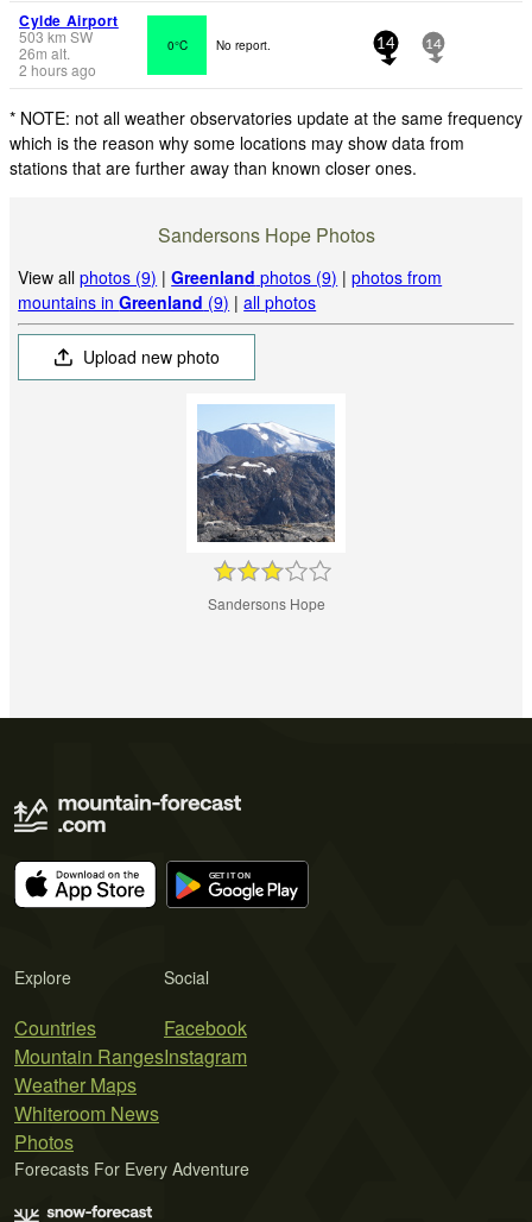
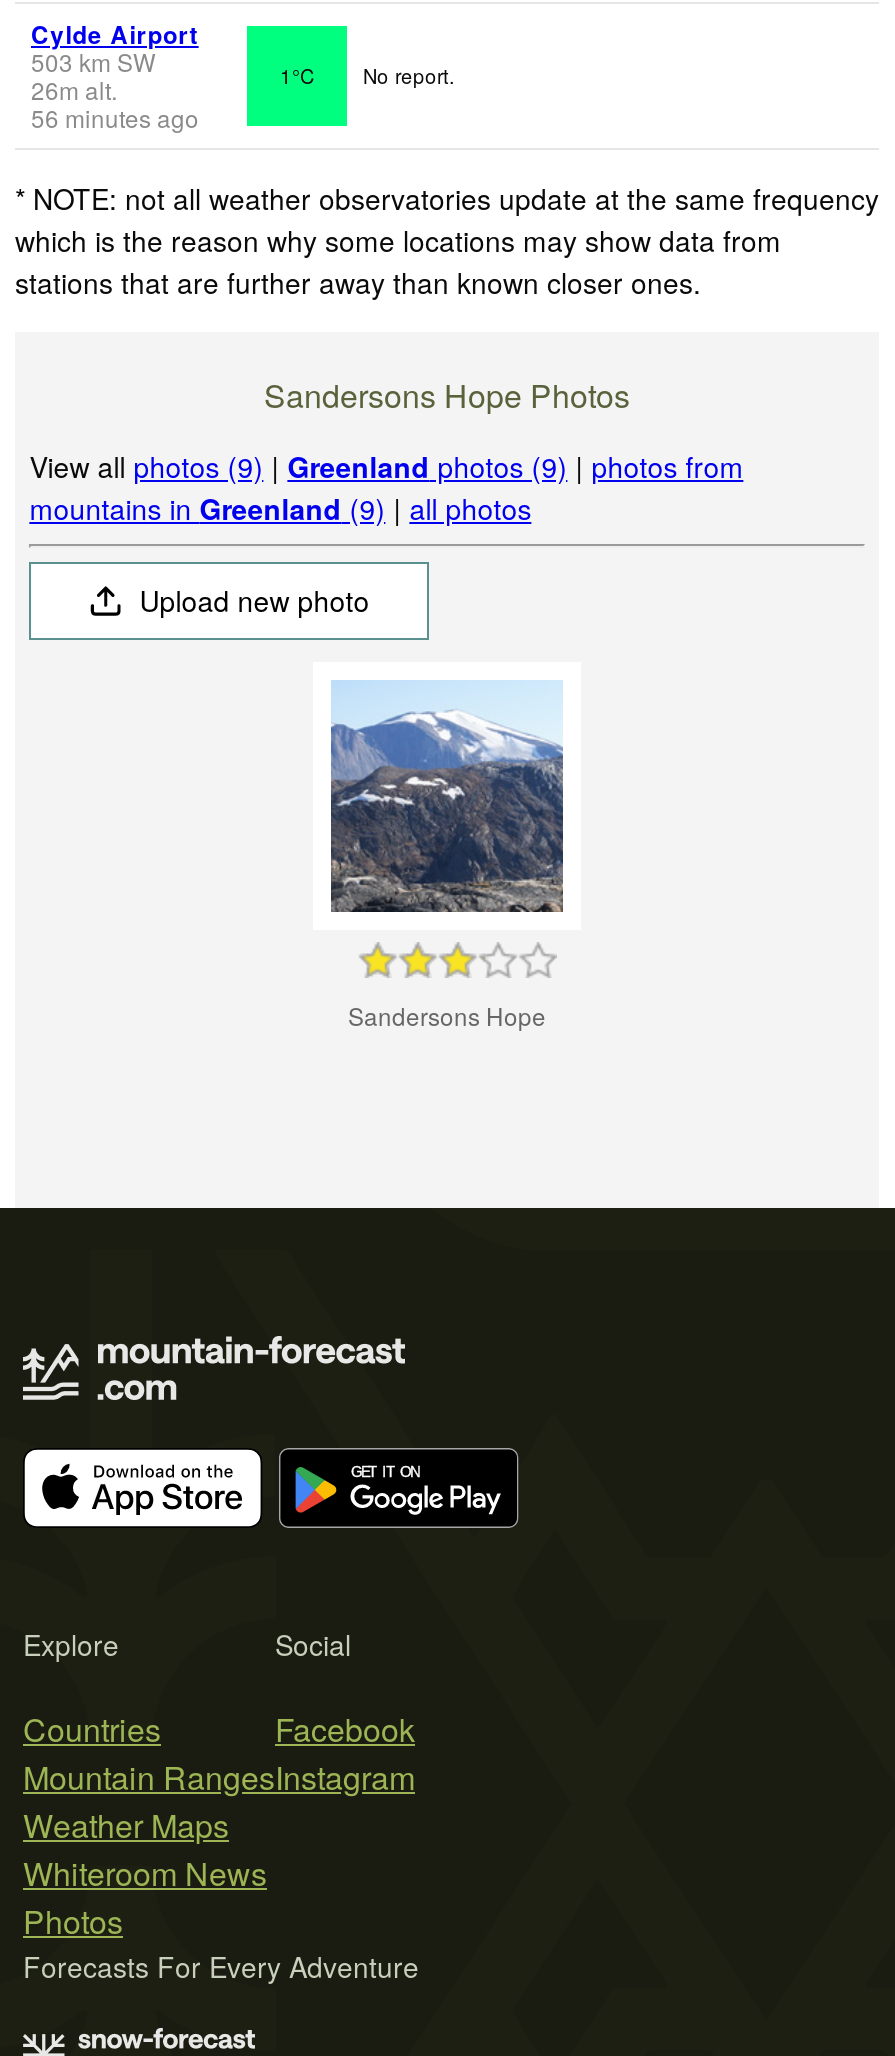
[167,37,271,53] 0°C No report. -> [280,62,455,90] 1°C No report.
[377,37,442,52] 14 | 14 -> none
[19,59,96,79] 2 hours ago -> [31,100,199,134] 56 minutes ago

